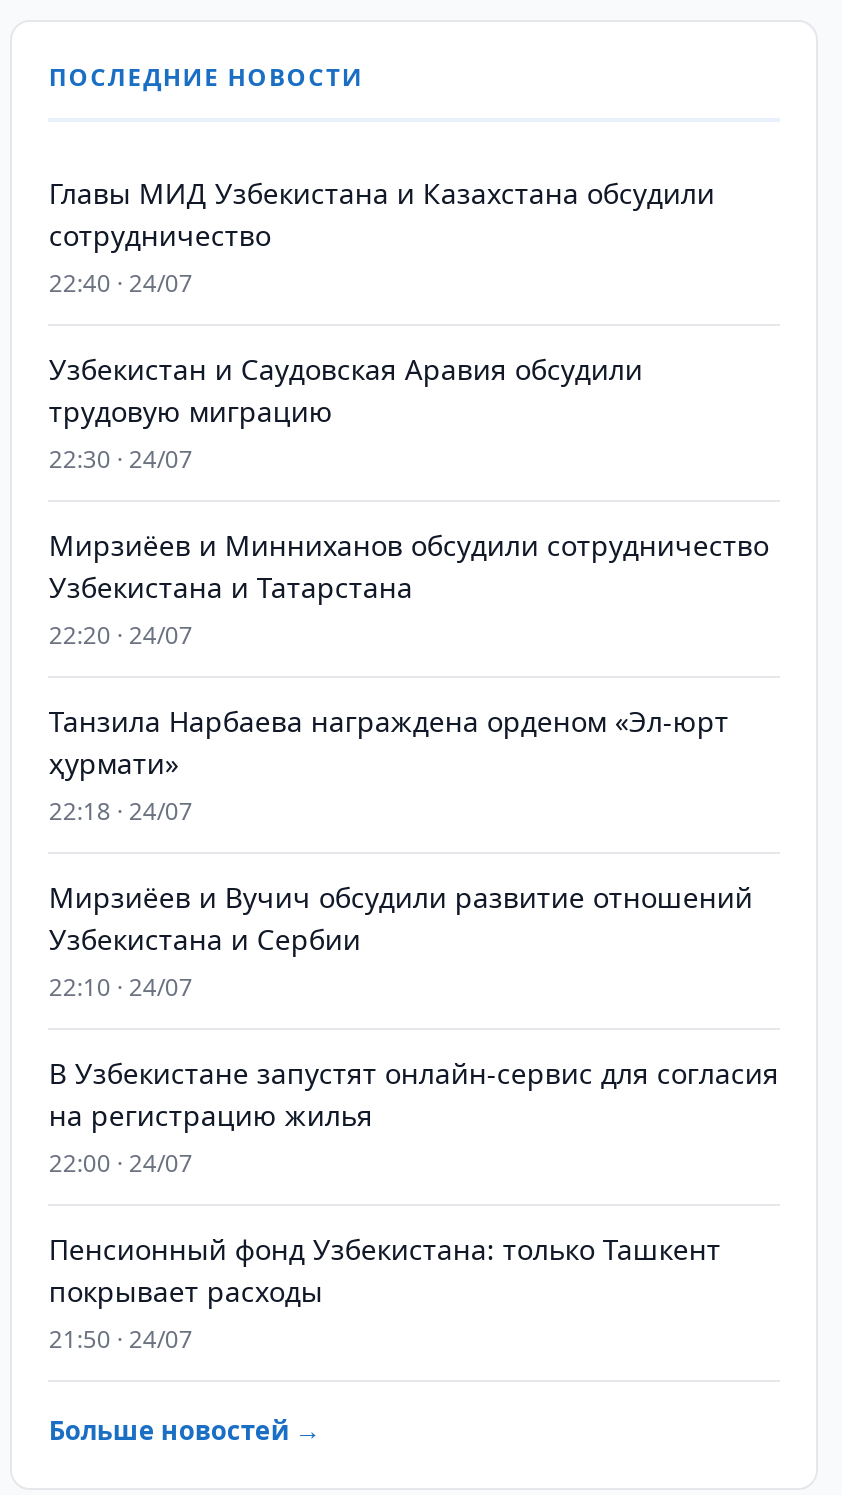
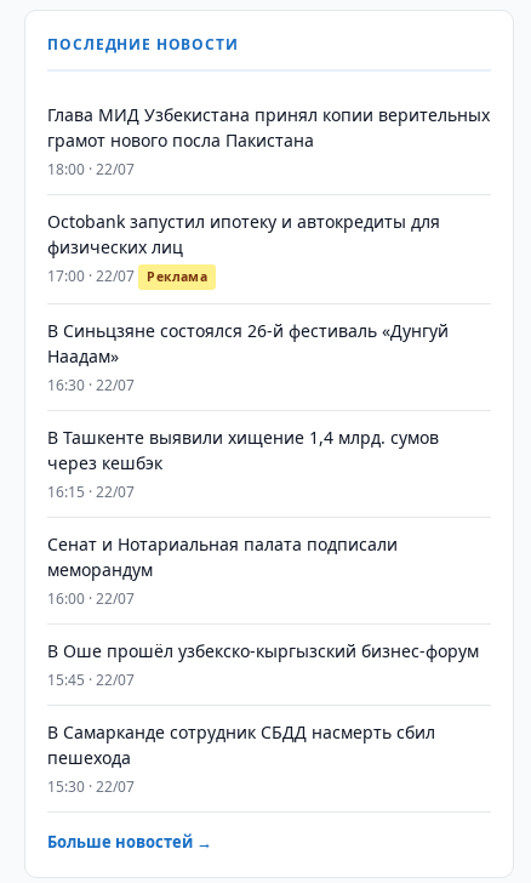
[49,174,715,300] Главы МИД Узбекистана и Казахстана обсудили | сотрудничество | 22:40 · 24/07 -> [48,103,490,180] Глава МИД Узбекистана принял копии верительных | грамот нового посла Пакистана | 18:00 · 22/07
[49,350,643,476] Узбекистан и Саудовская Аравия обсудили | трудовую миграцию | 22:30 · 24/07 -> [48,210,441,286] Octobank запустил ипотеку и автокредиты для | физических лиц | 17:00 · 22/07 Реклама
[49,526,769,652] Мирзиёев и Минниханов обсудили сотрудничество | Узбекистана и Татарстана | 22:20 · 24/07 -> [48,319,449,396] В Синьцзяне состоялся 26-й фестиваль «Дунгуй | Наадам» | 16:30 · 22/07
[49,702,729,828] Танзила Нарбаева награждена орденом «Эл-юрт | ҳурмати» | 22:18 · 24/07 -> [48,426,439,503] В Ташкенте выявили хищение 1,4 млрд. сумов | через кешбэк | 16:15 · 22/07
[49,878,753,1004] Мирзиёев и Вучич обсудили развитие отношений | Узбекистана и Сербии | 22:10 · 24/07 -> [48,533,398,609] Сенат и Нотариальная палата подписали | меморандум | 16:00 · 22/07
[49,1054,779,1180] В Узбекистане запустят онлайн-сервис для согласия | на регистрацию жилья | 22:00 · 24/07 -> [48,640,479,691] В Оше прошёл узбекско-кыргызский бизнес-форум | 15:45 · 22/07
[49,1230,721,1356] Пенсионный фонд Узбекистана: только Ташкент | покрывает расходы | 21:50 · 24/07 -> [48,721,436,797] В Самарканде сотрудник СБДД насмерть сбил | пешехода | 15:30 · 22/07

